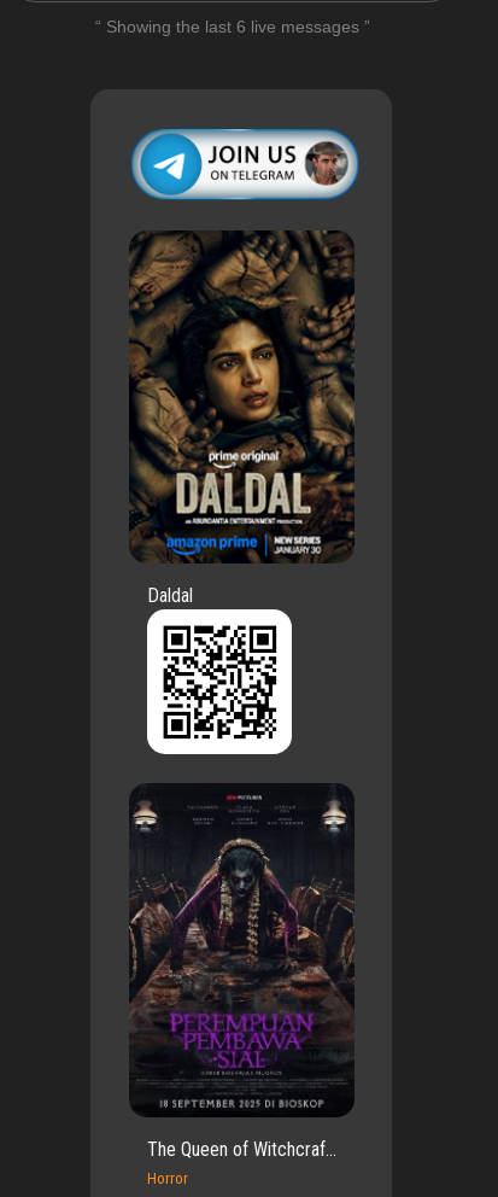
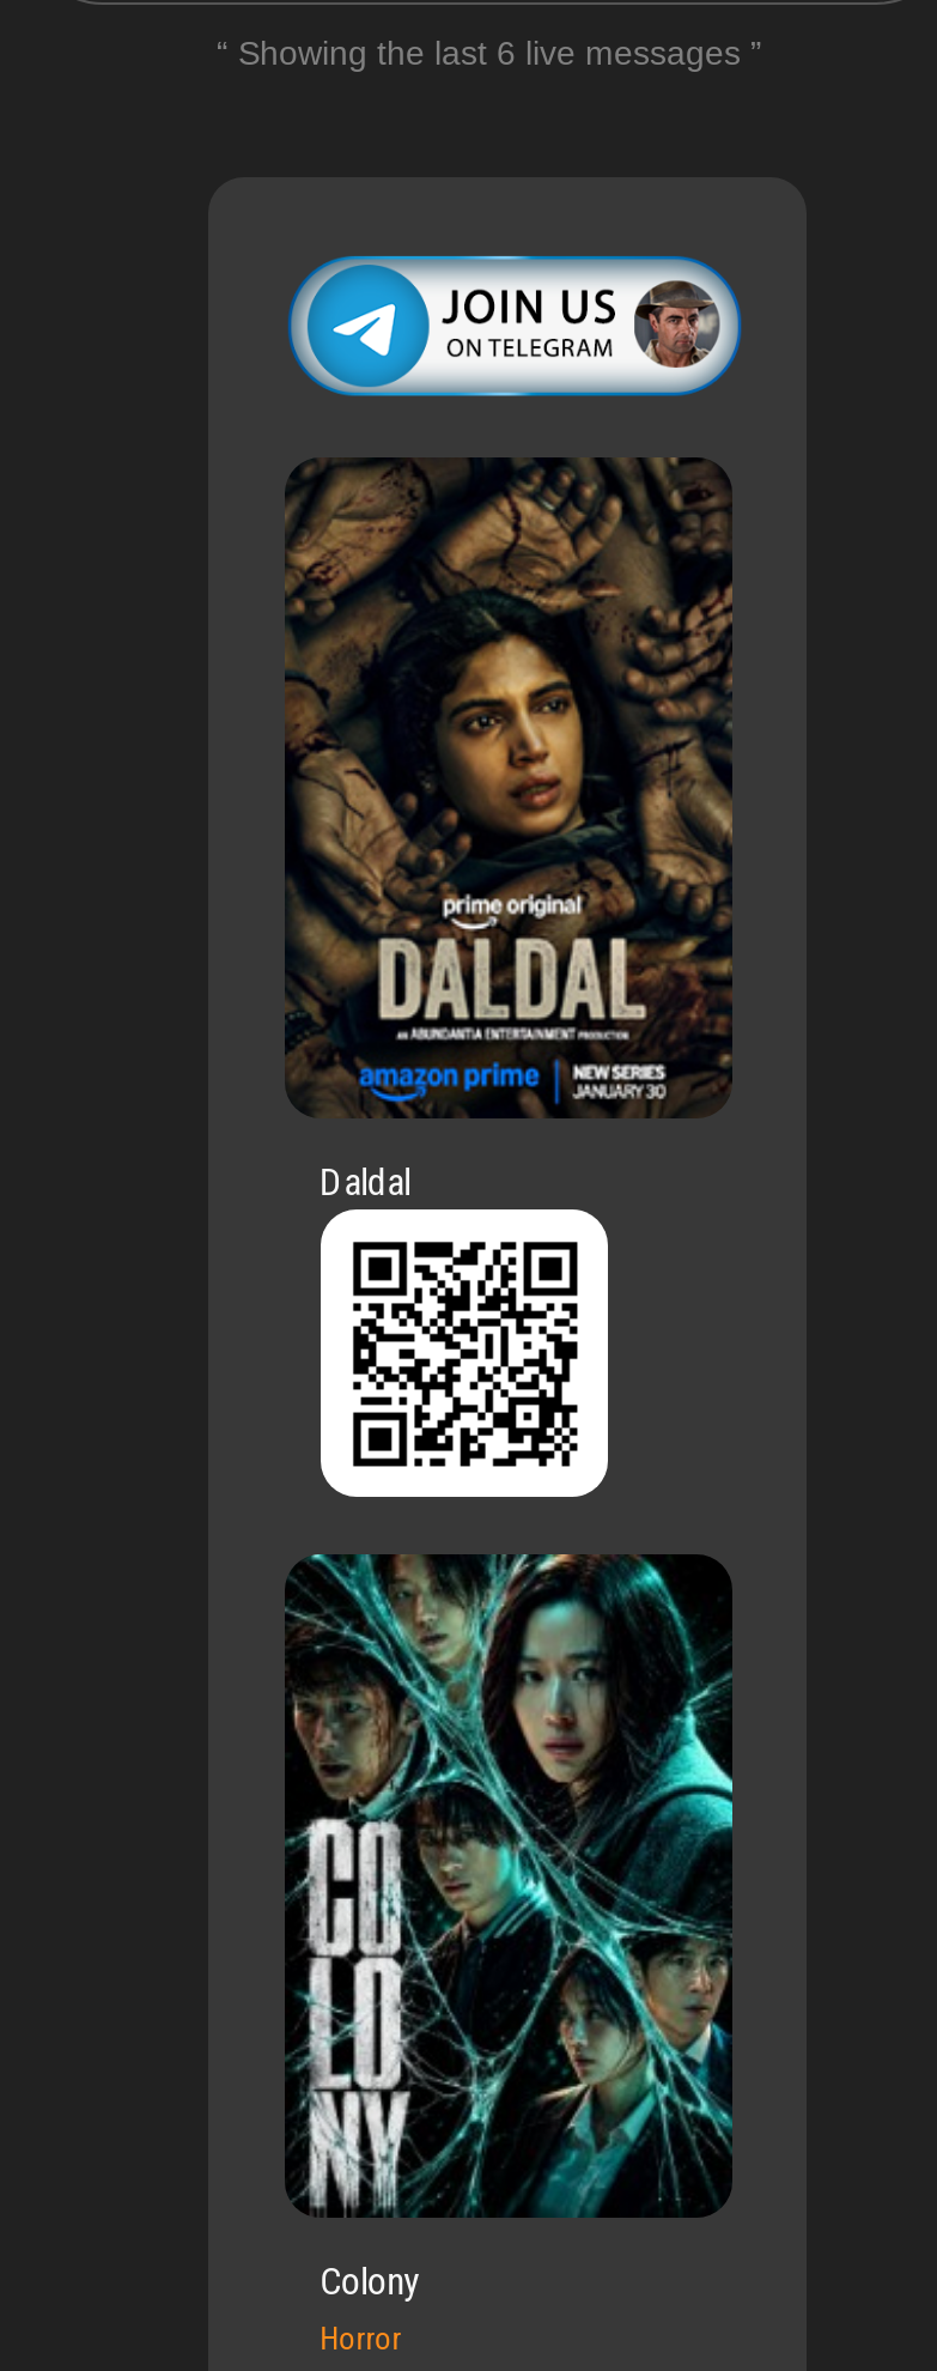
[129,783,355,1161] [image] | The Queen of Witchcraf... -> [285,1552,735,2304] [image] | Colony

